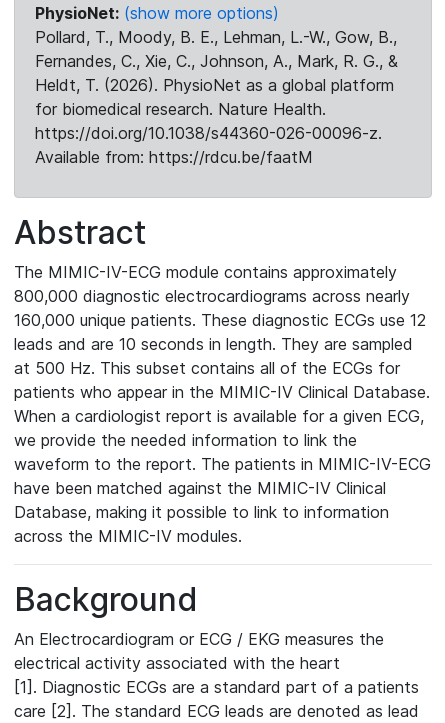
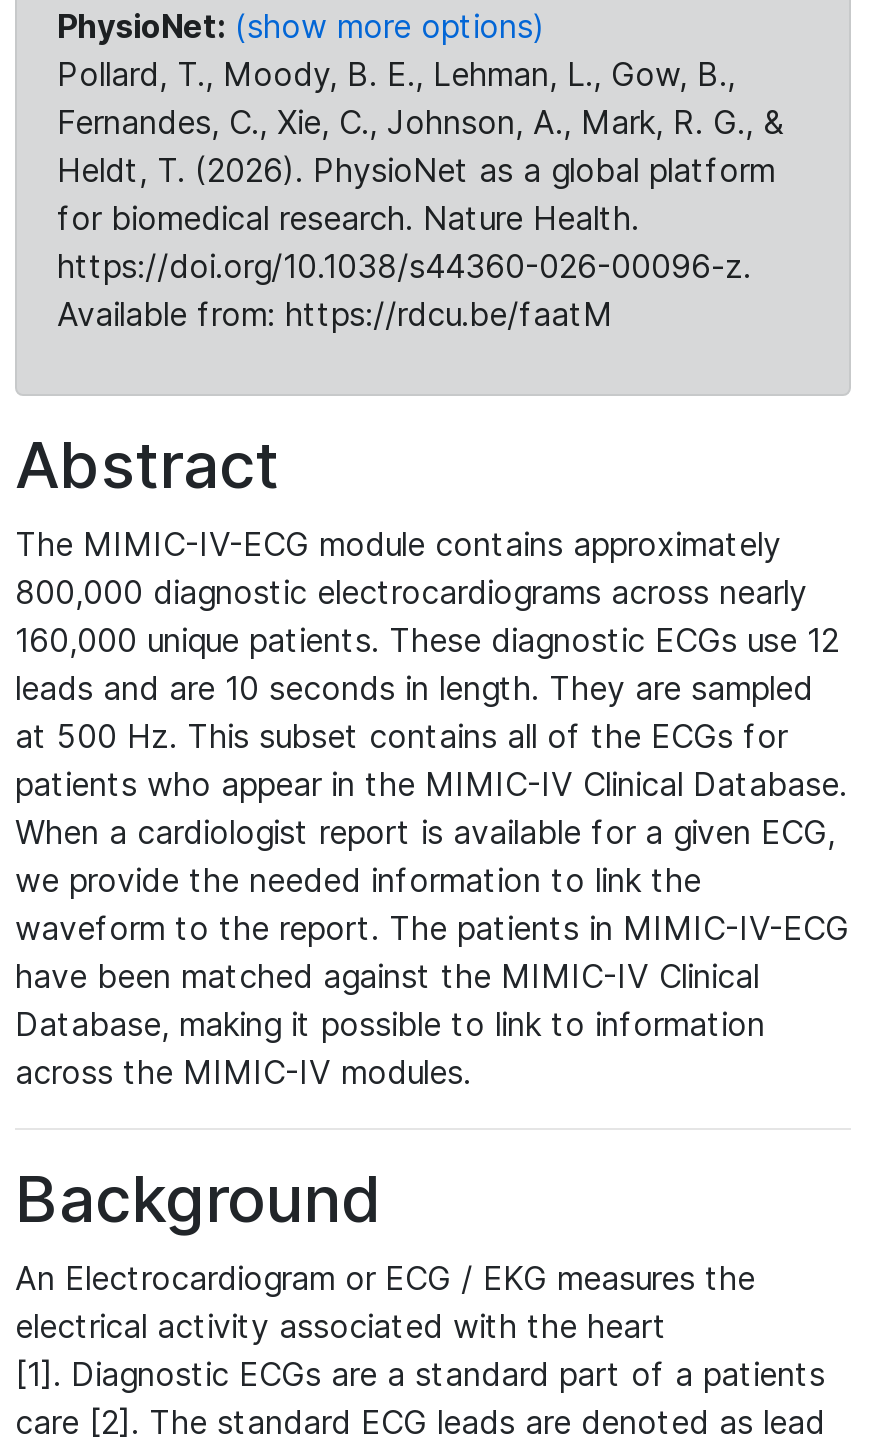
[35,27,397,47] Pollard, T., Moody, B. E., Lehman, L.-W., Gow, B., -> [57,54,735,94] Pollard, T., Moody, B. E., Lehman, L., Gow, B.,

